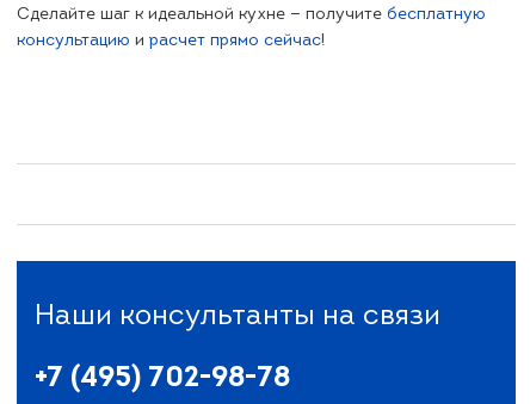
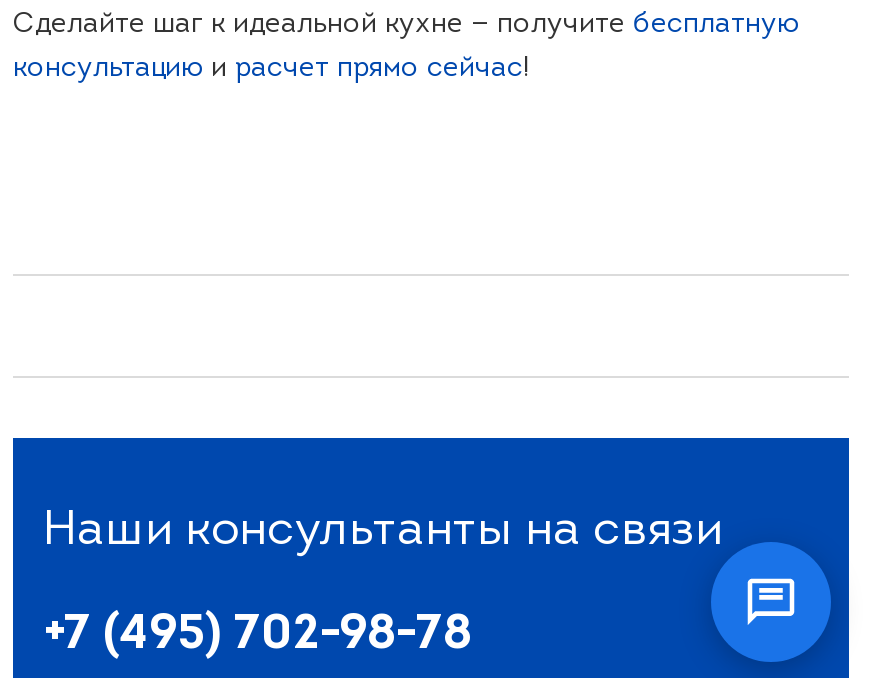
none -> [711,542,831,662] [image]

